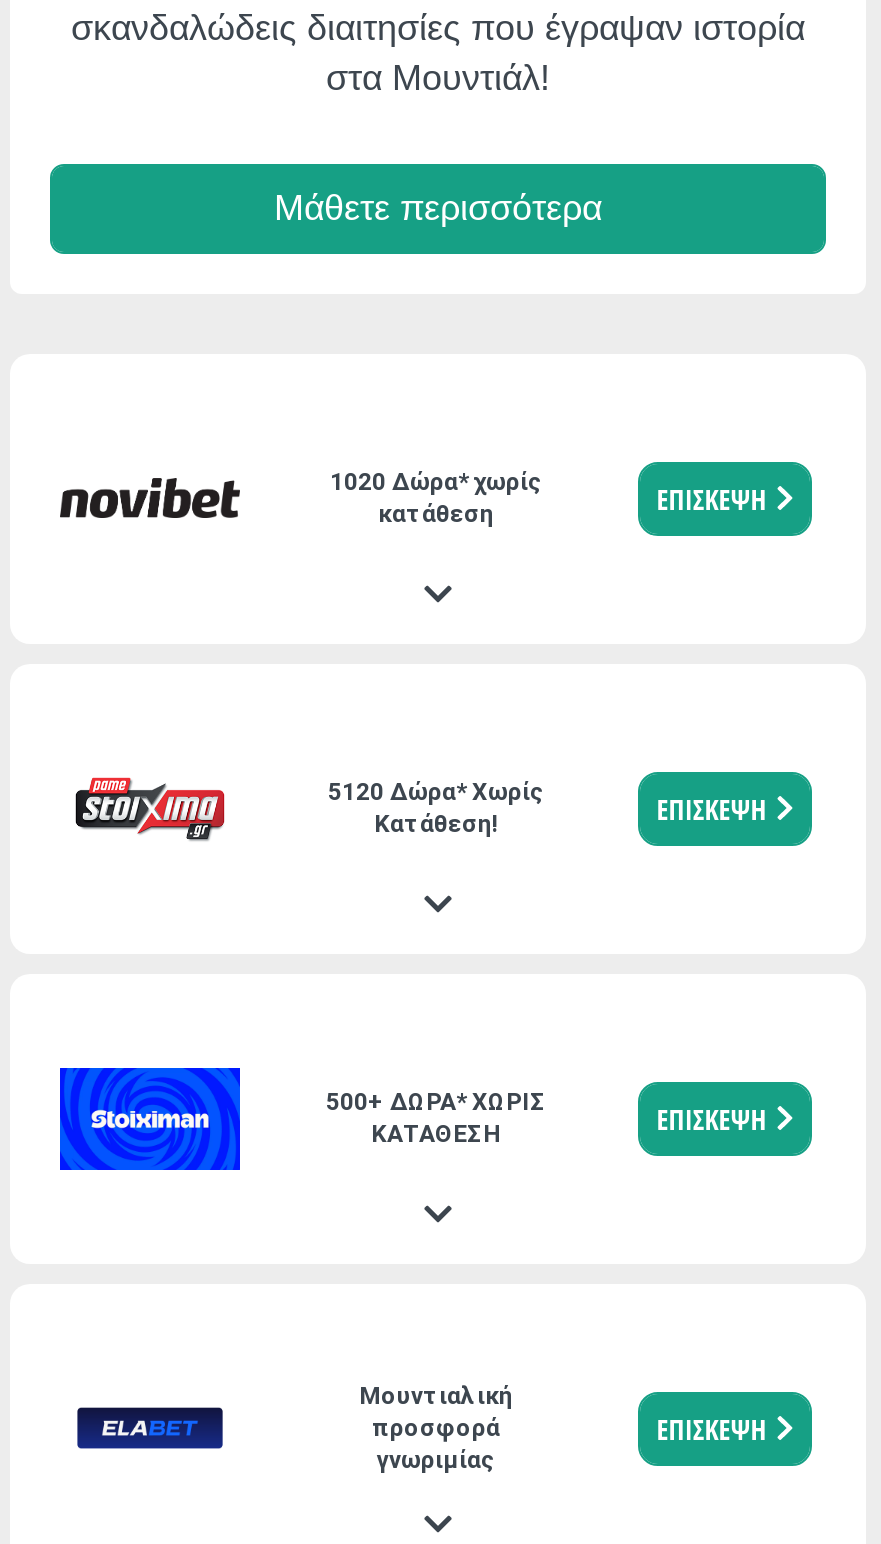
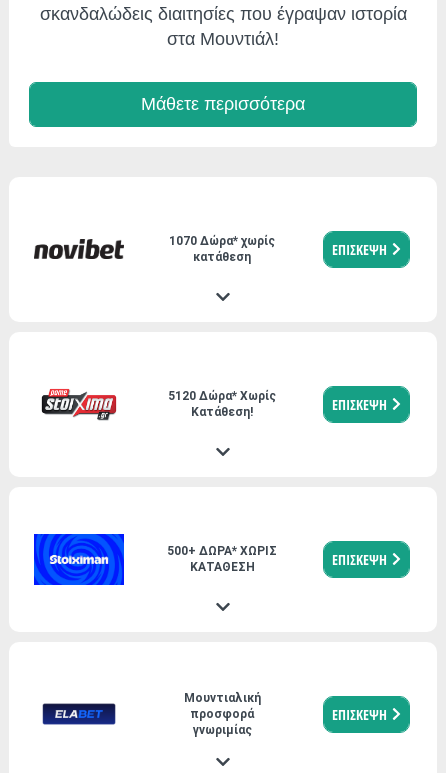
[330,468,542,496] 1020 Δώρα* χωρίς -> [169,234,275,248] 1070 Δώρα* χωρίς

